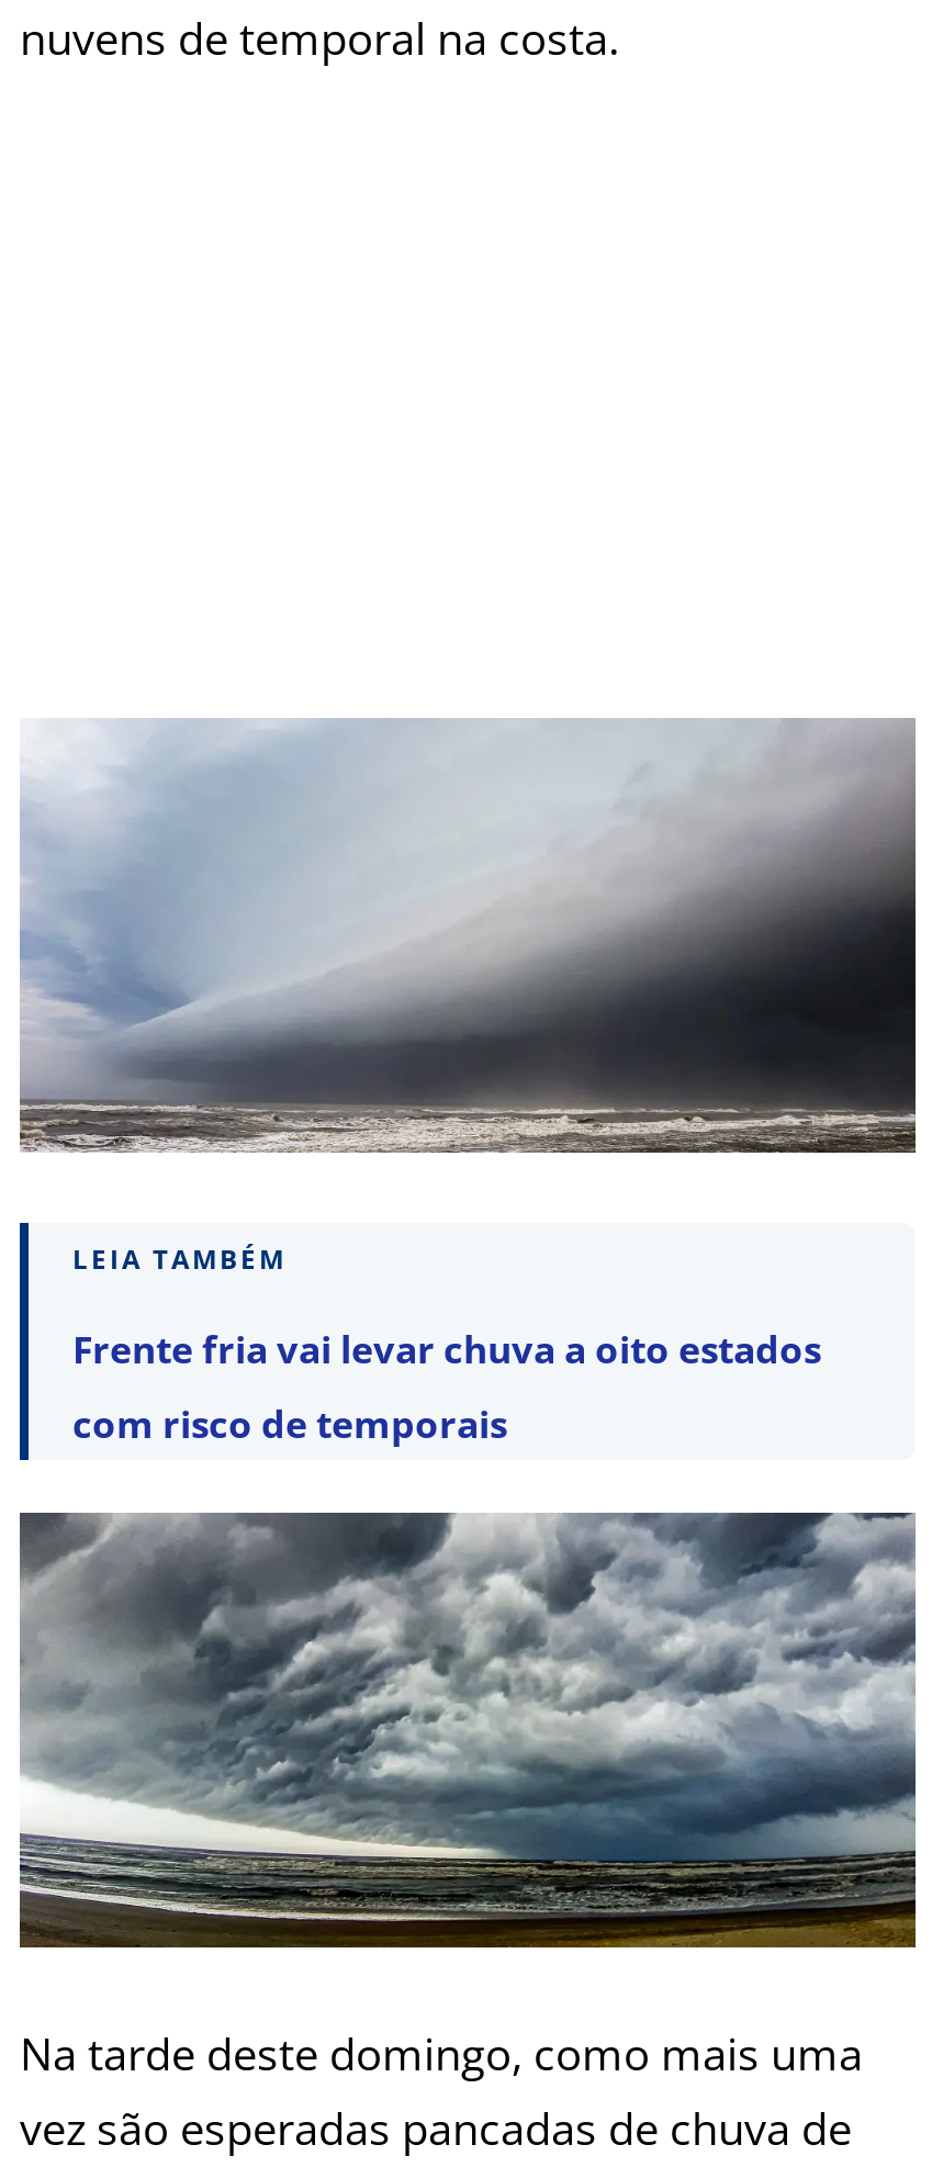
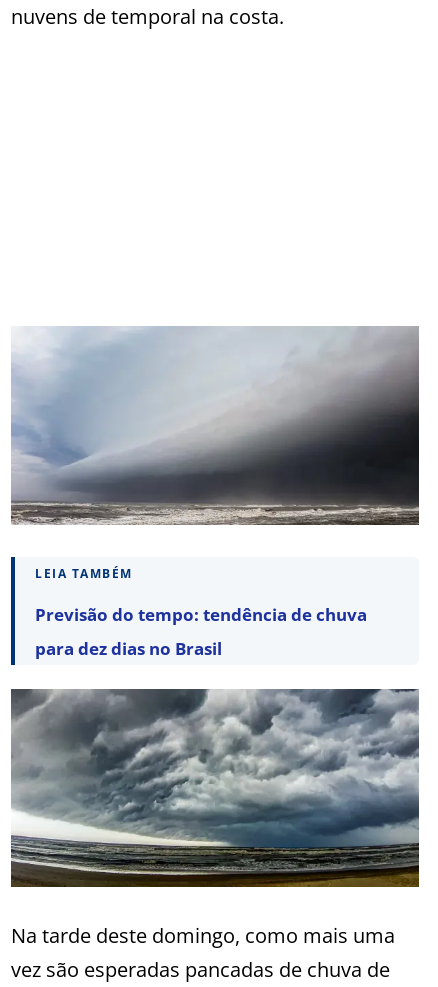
[72,1323,821,1374] Frente fria vai levar chuva a oito estados -> [35,603,367,626] Previsão do tempo: tendência de chuva
[72,1398,507,1448] com risco de temporais -> [35,637,222,660] para dez dias no Brasil

